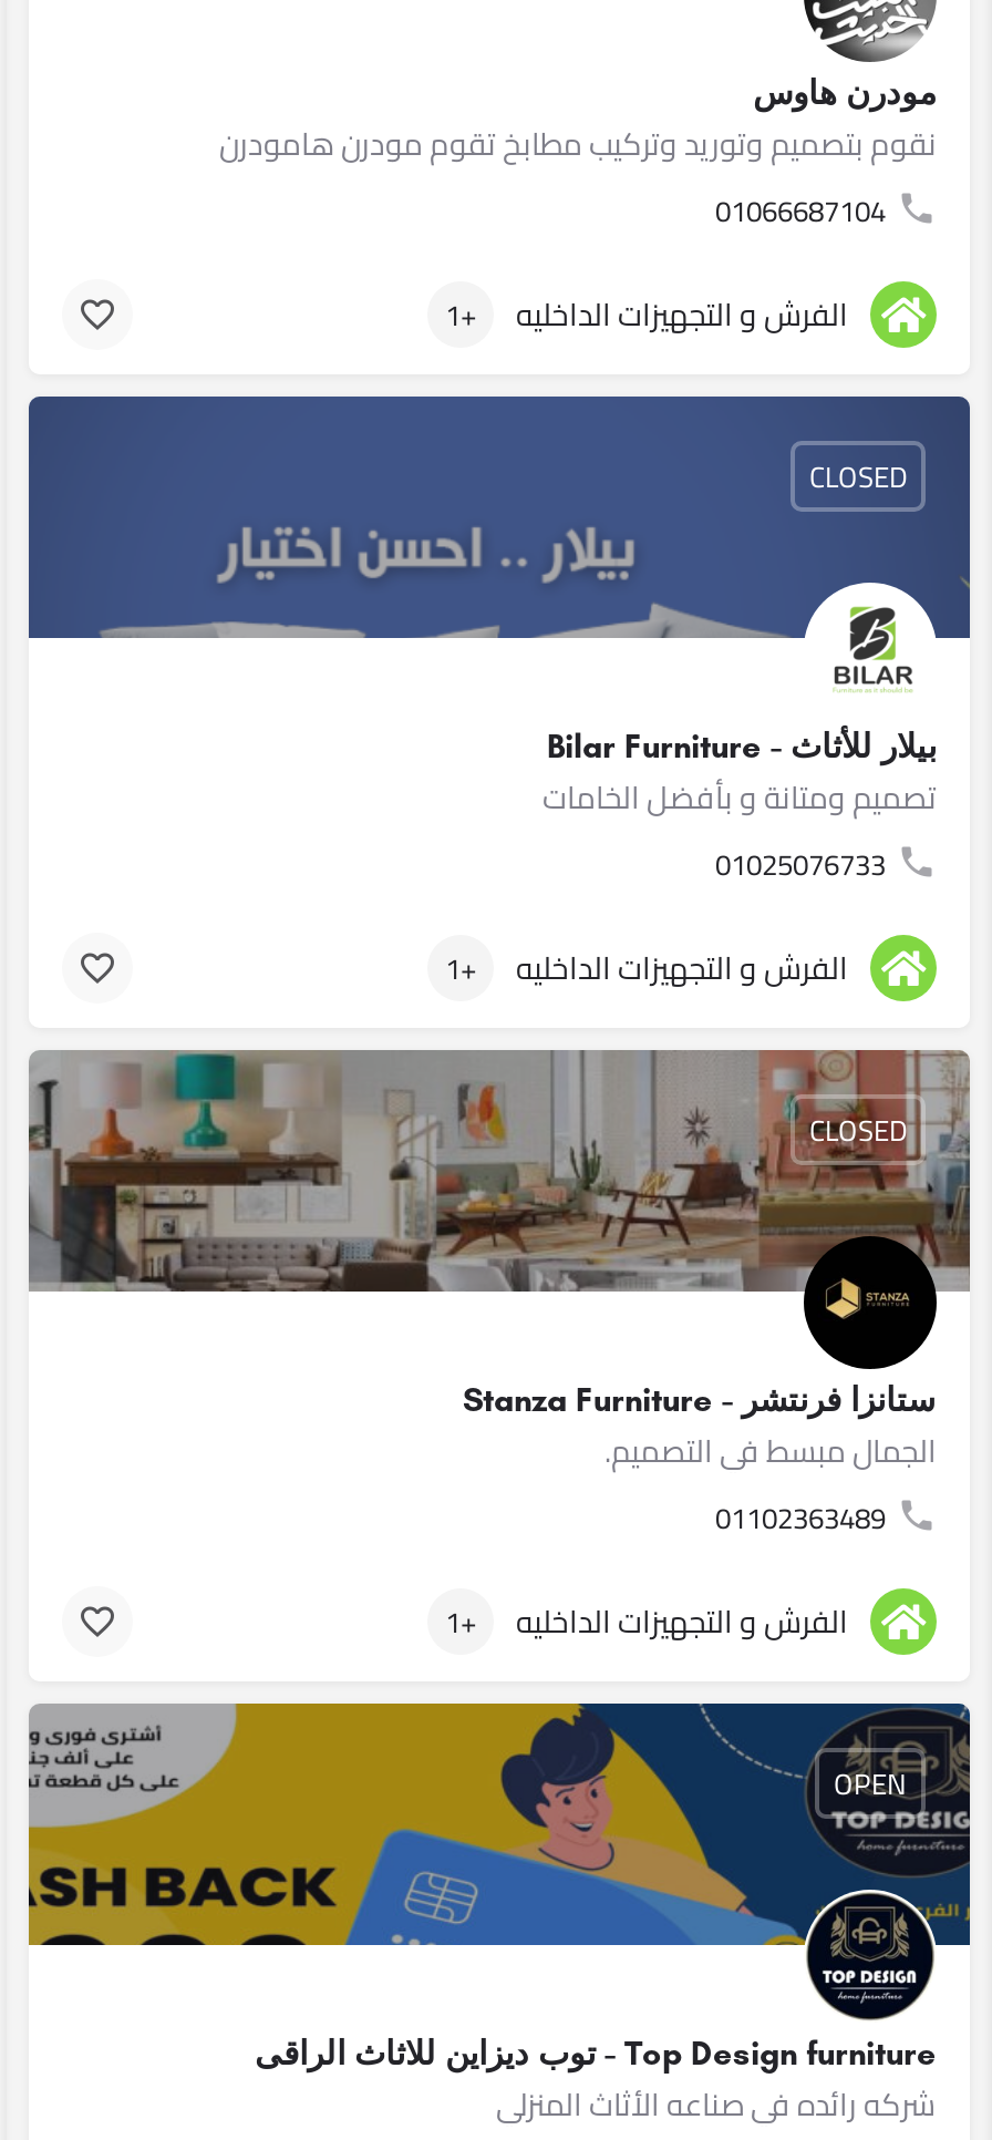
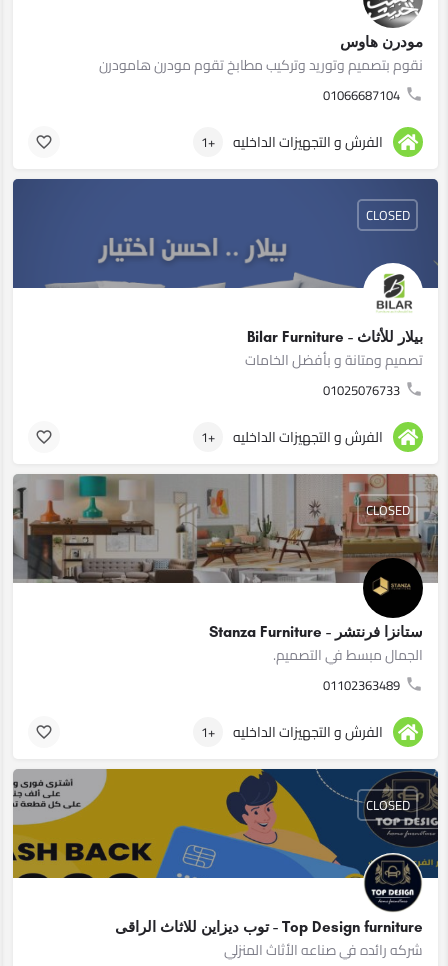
[834,1756,907,1809] OPEN -> [365,792,409,816] CLOSED

